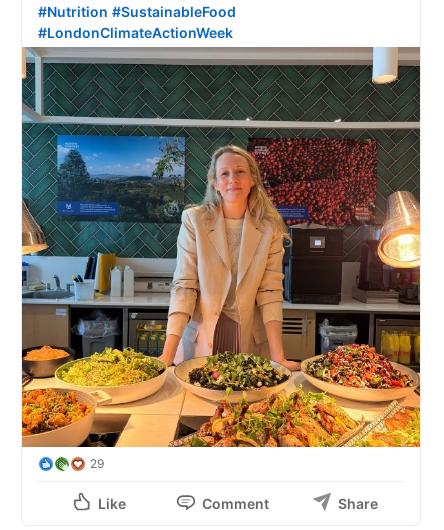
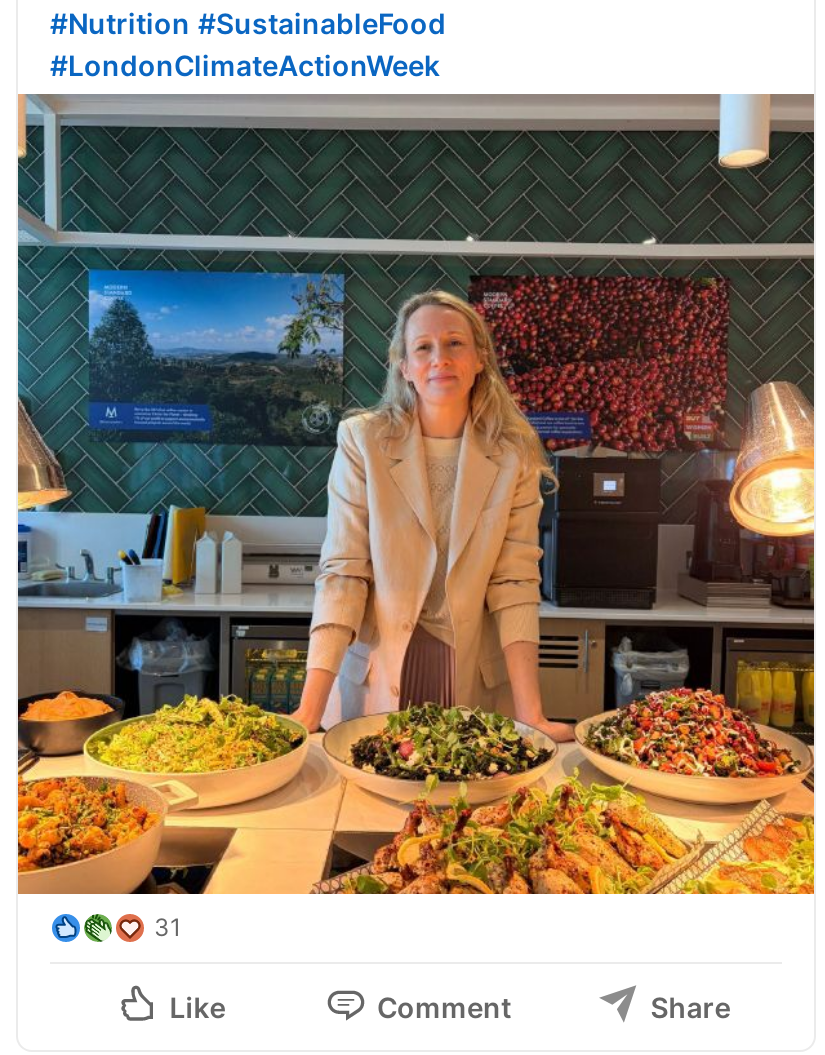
[90,456,104,471] 29 -> [154,913,182,943] 31

